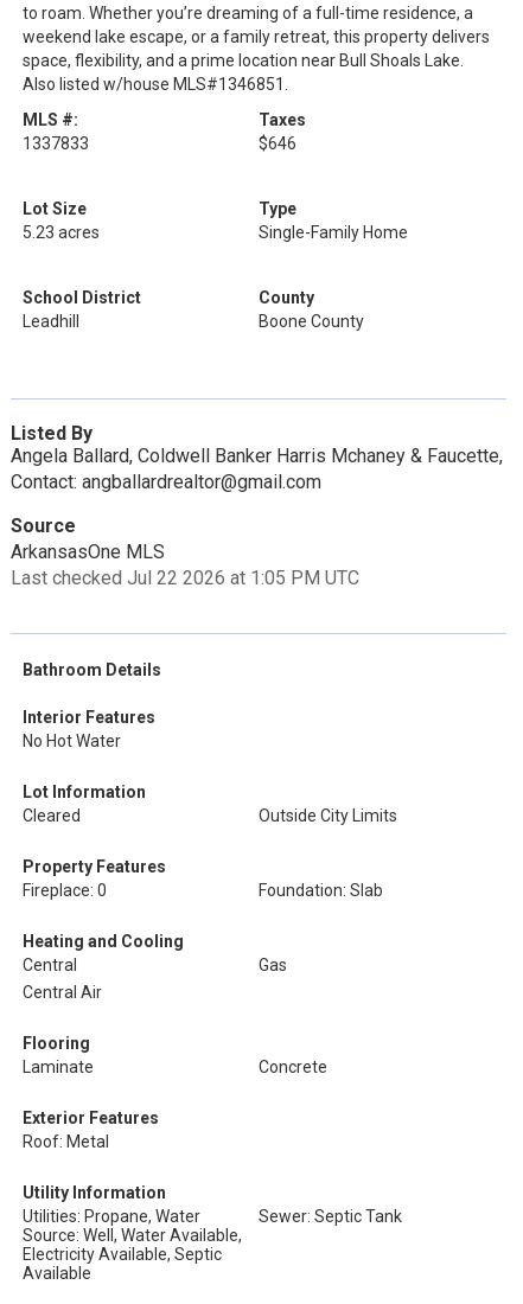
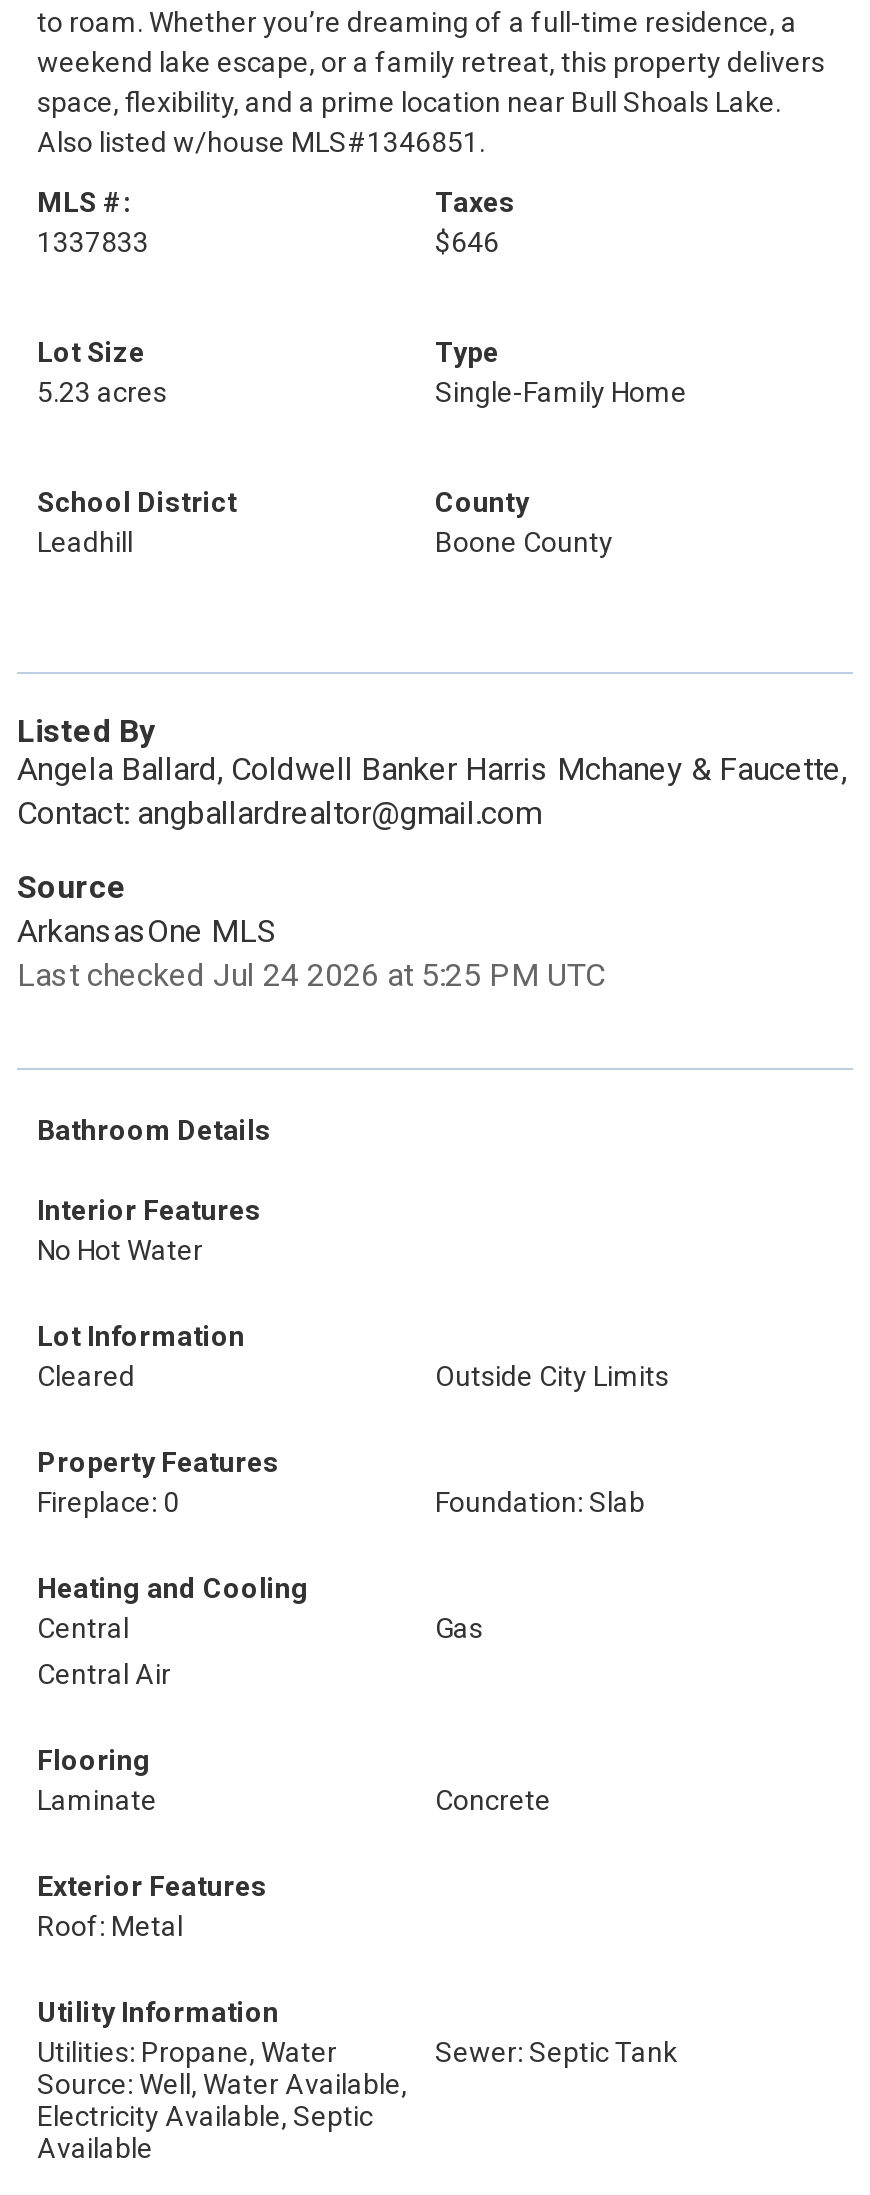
[11,567,359,589] Last checked Jul 22 2026 at 1:05 PM UTC -> [17,956,605,994] Last checked Jul 24 2026 at 5:25 PM UTC

